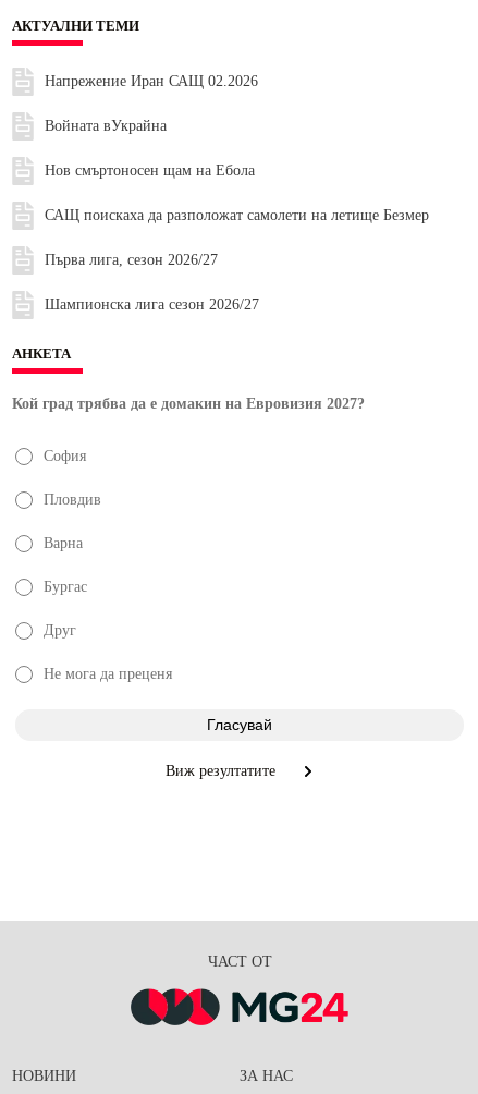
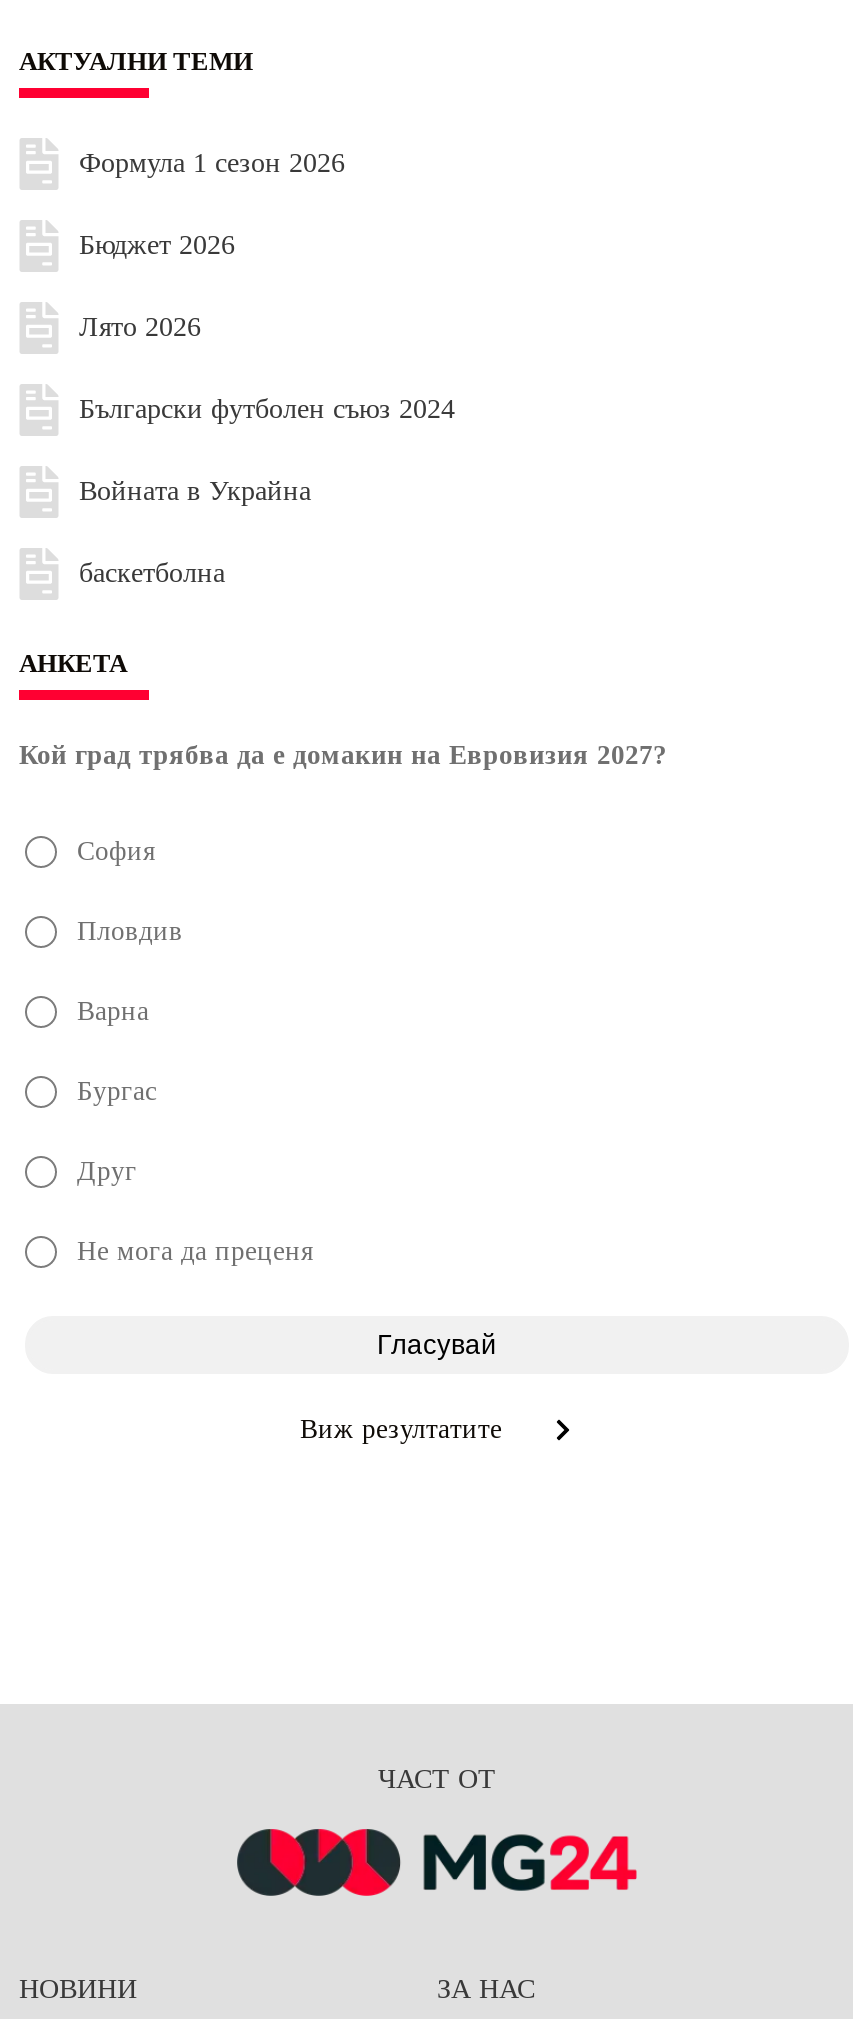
[45,73,258,90] Напрежение Иран САЩ 02.2026 -> [79,148,345,178] Формула 1 сезон 2026
[45,118,167,134] Войната вУкрайна -> [79,230,235,260] Бюджет 2026
[45,163,255,179] Нов смъртоносен щам на Ебола -> [79,312,201,342] Лято 2026
[45,207,429,224] САЩ поискаха да разположат самолети на летище Безмер -> [79,394,455,424] Български футболен съюз 2024
[45,252,218,268] Първа лига, сезон 2026/27 -> [79,476,311,506] Войната в Украйна
[45,297,259,313] Шампионска лига сезон 2026/27 -> [79,558,225,588] баскетболна

